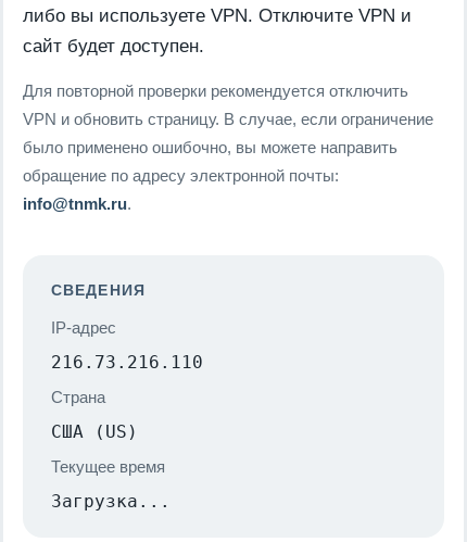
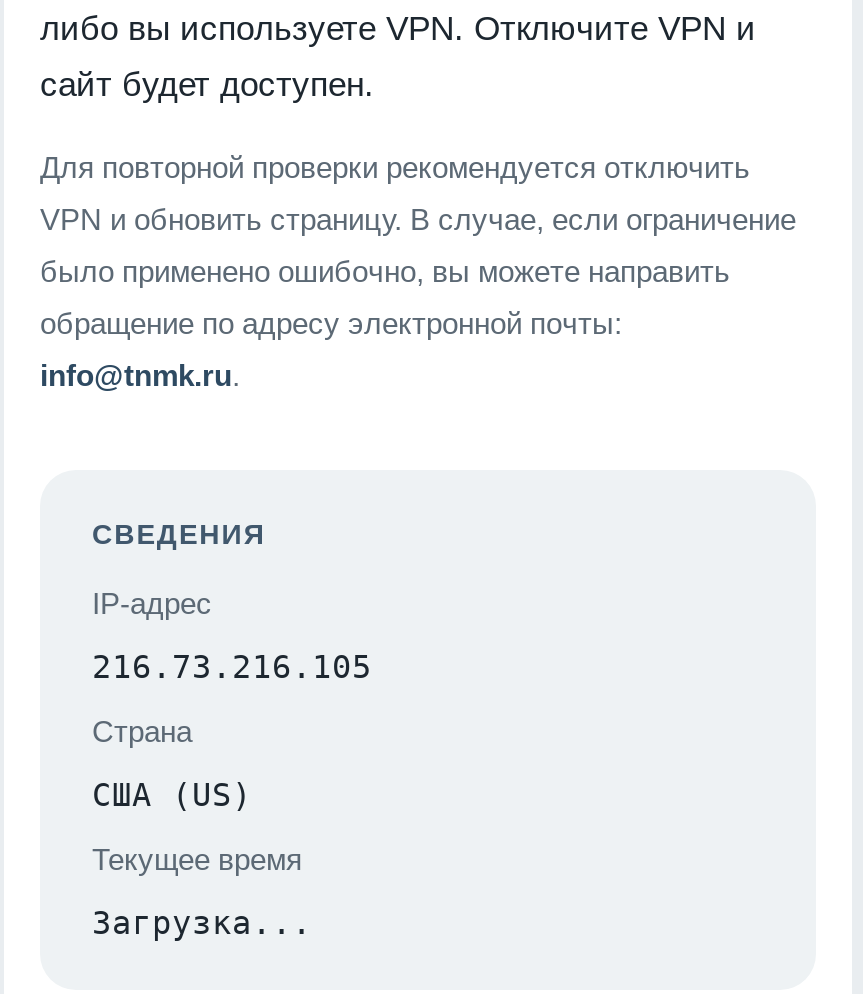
[51,351,203,372] 216.73.216.110 -> [92,647,372,685] 216.73.216.105

